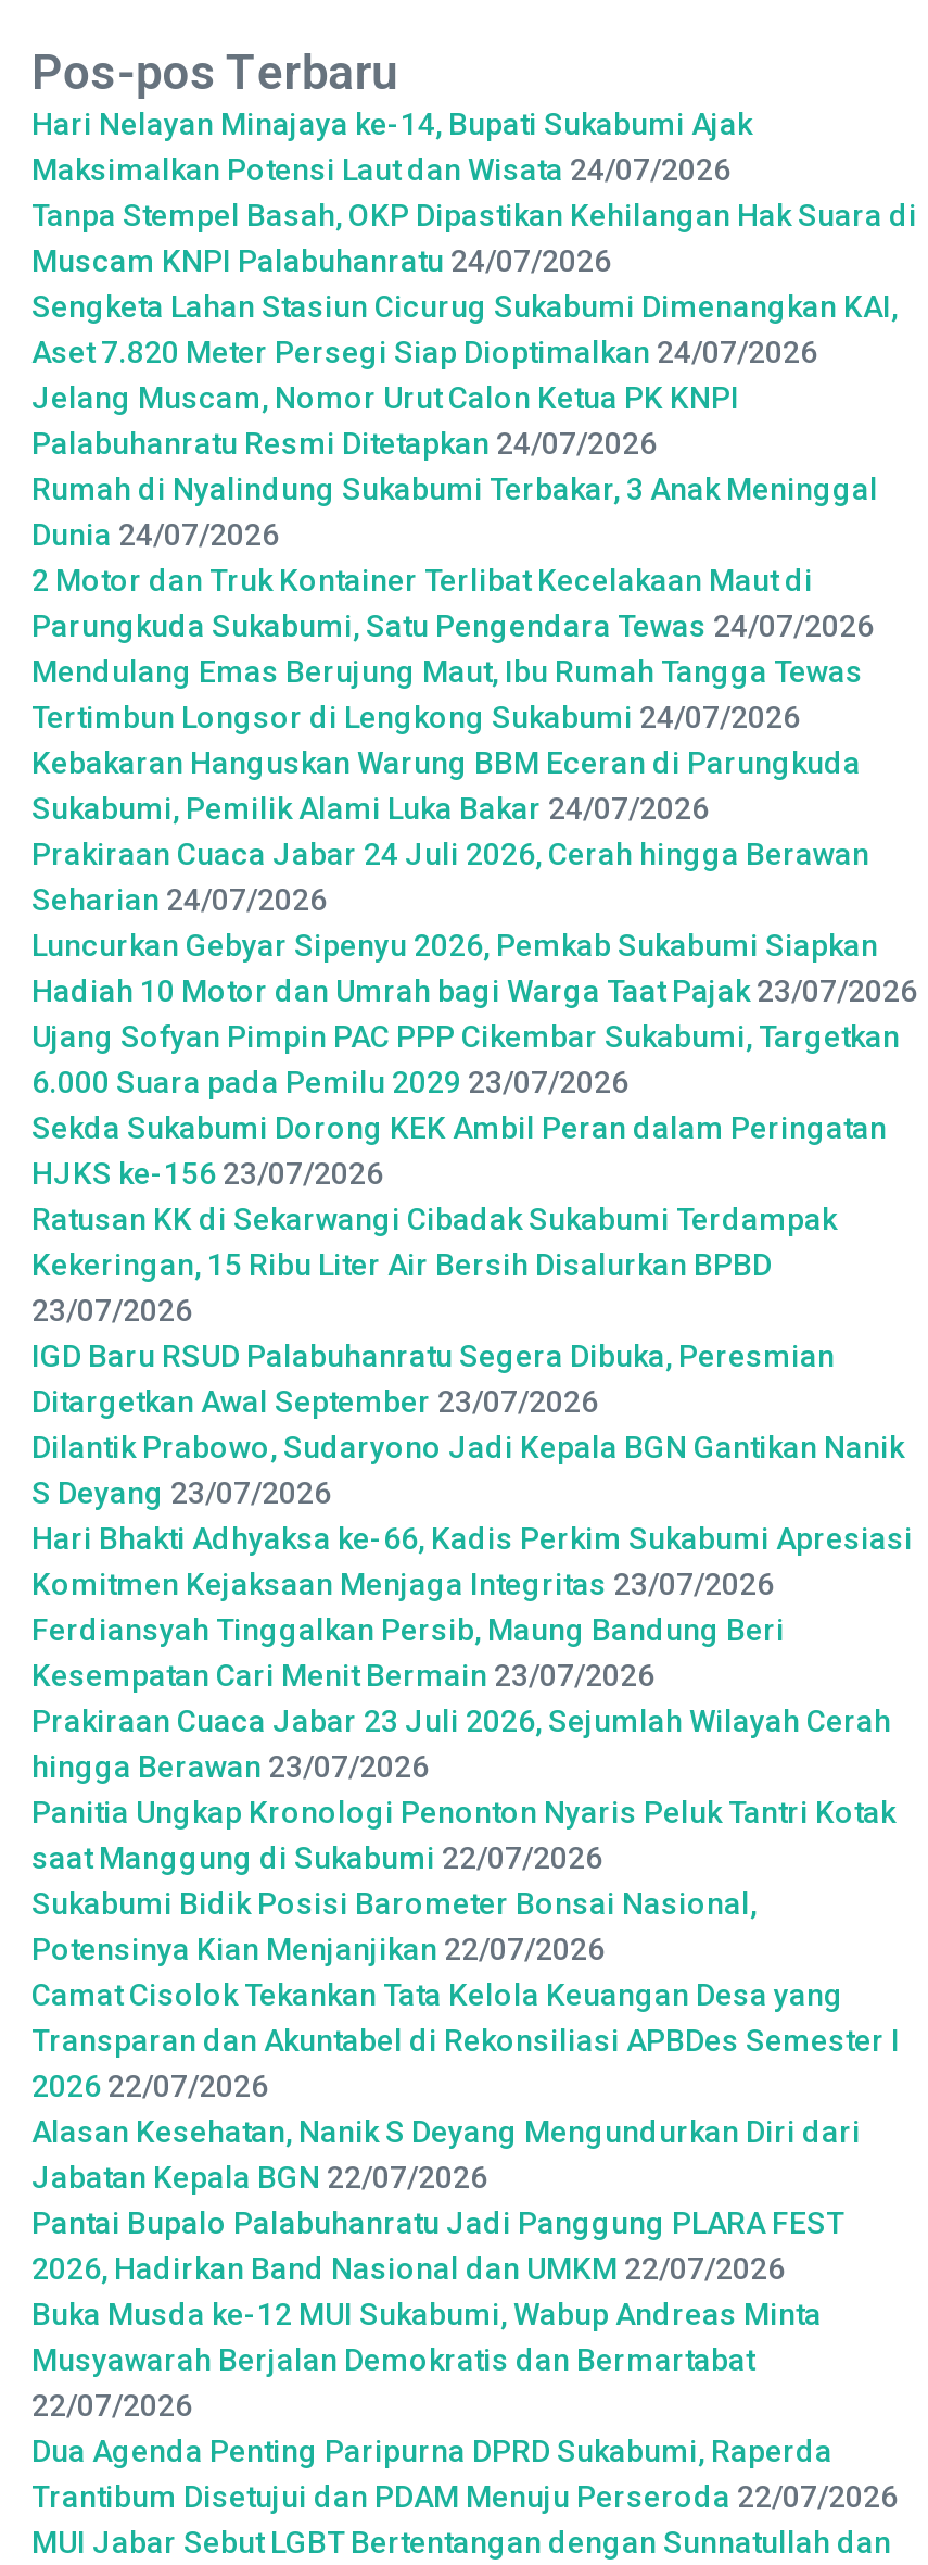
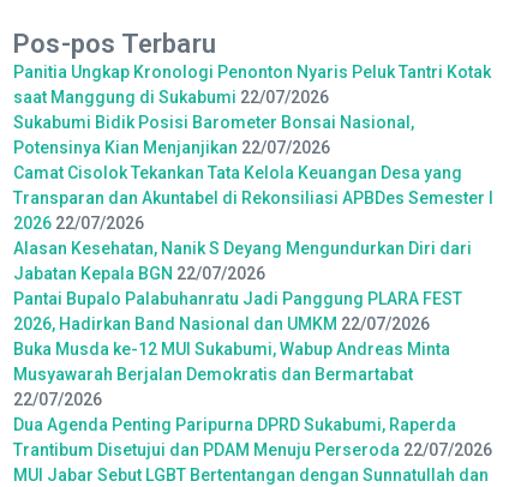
[31,107,917,1784] Hari Nelayan Minajaya ke-14, Bupati Sukabumi Ajak | Maksimalkan Potensi Laut dan Wisata 24/07/2026 | Tanpa Stempel Basah, OKP Dipastikan Kehilangan Hak Suara di | Muscam KNPI Palabuhanratu 24/07/2026 | Sengketa Lahan Stasiun Cicurug Sukabumi Dimenangkan KAI, | Aset 7.820 Meter Persegi Siap Dioptimalkan 24/07/2026 | Jelang Muscam, Nomor Urut Calon Ketua PK KNPI | Palabuhanratu Resmi Ditetapkan 24/07/2026 | Rumah di Nyalindung Sukabumi Terbakar, 3 Anak Meninggal | Dunia 24/07/2026 | 2 Motor dan Truk Kontainer Terlibat Kecelakaan Maut di | Parungkuda Sukabumi, Satu Pengendara Tewas 24/07/2026 | Mendulang Emas Berujung Maut, Ibu Rumah Tangga Tewas | Tertimbun Longsor di Lengkong Sukabumi 24/07/2026 | Kebakaran Hanguskan Warung BBM Eceran di Parungkuda | Sukabumi, Pemilik Alami Luka Bakar 24/07/2026 | Prakiraan Cuaca Jabar 24 Juli 2026, Cerah hingga Berawan | Seharian 24/07/2026 | Luncurkan Gebyar Sipenyu 2026, Pemkab Sukabumi Siapkan | Hadiah 10 Motor dan Umrah bagi Warga Taat Pajak 23/07/2026 | Ujang Sofyan Pimpin PAC PPP Cikembar Sukabumi, Targetkan | 6.000 Suara pada Pemilu 2029 23/07/2026 | Sekda Sukabumi Dorong KEK Ambil Peran dalam Peringatan | HJKS ke-156 23/07/2026 | Ratusan KK di Sekarwangi Cibadak Sukabumi Terdampak | Kekeringan, 15 Ribu Liter Air Bersih Disalurkan BPBD | 23/07/2026 | IGD Baru RSUD Palabuhanratu Segera Dibuka, Peresmian | Ditargetkan Awal September 23/07/2026 | Dilantik Prabowo, Sudaryono Jadi Kepala BGN Gantikan Nanik | S Deyang 23/07/2026 | Hari Bhakti Adhyaksa ke-66, Kadis Perkim Sukabumi Apresiasi | Komitmen Kejaksaan Menjaga Integritas 23/07/2026 | Ferdiansyah Tinggalkan Persib, Maung Bandung Beri | Kesempatan Cari Menit Bermain 23/07/2026 | Prakiraan Cuaca Jabar 23 Juli 2026, Sejumlah Wilayah Cerah | hingga Berawan 23/07/2026 -> none

